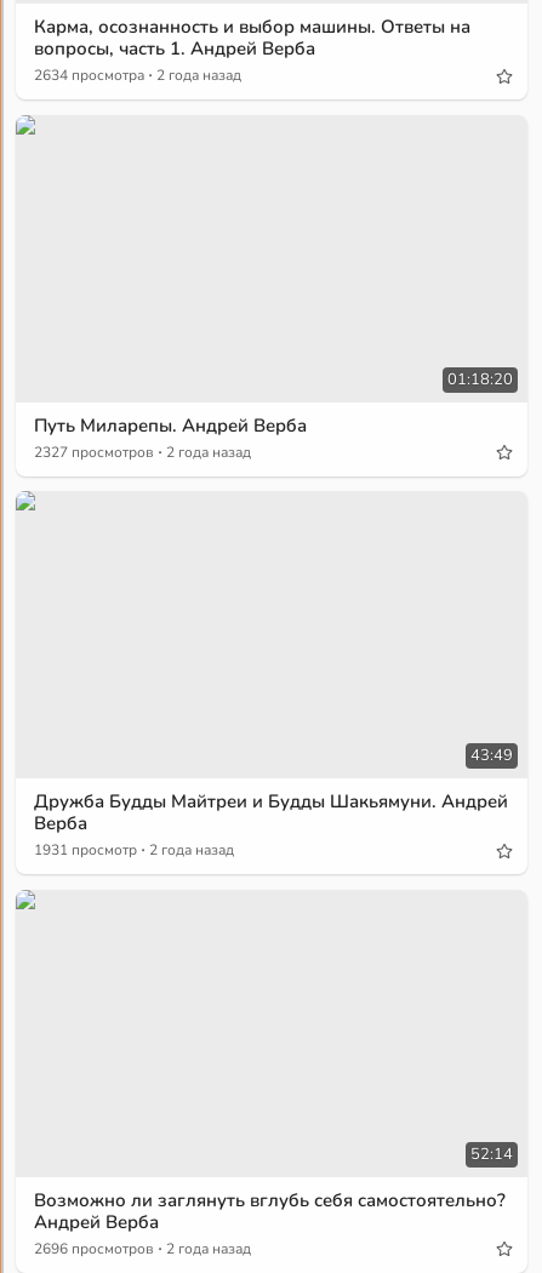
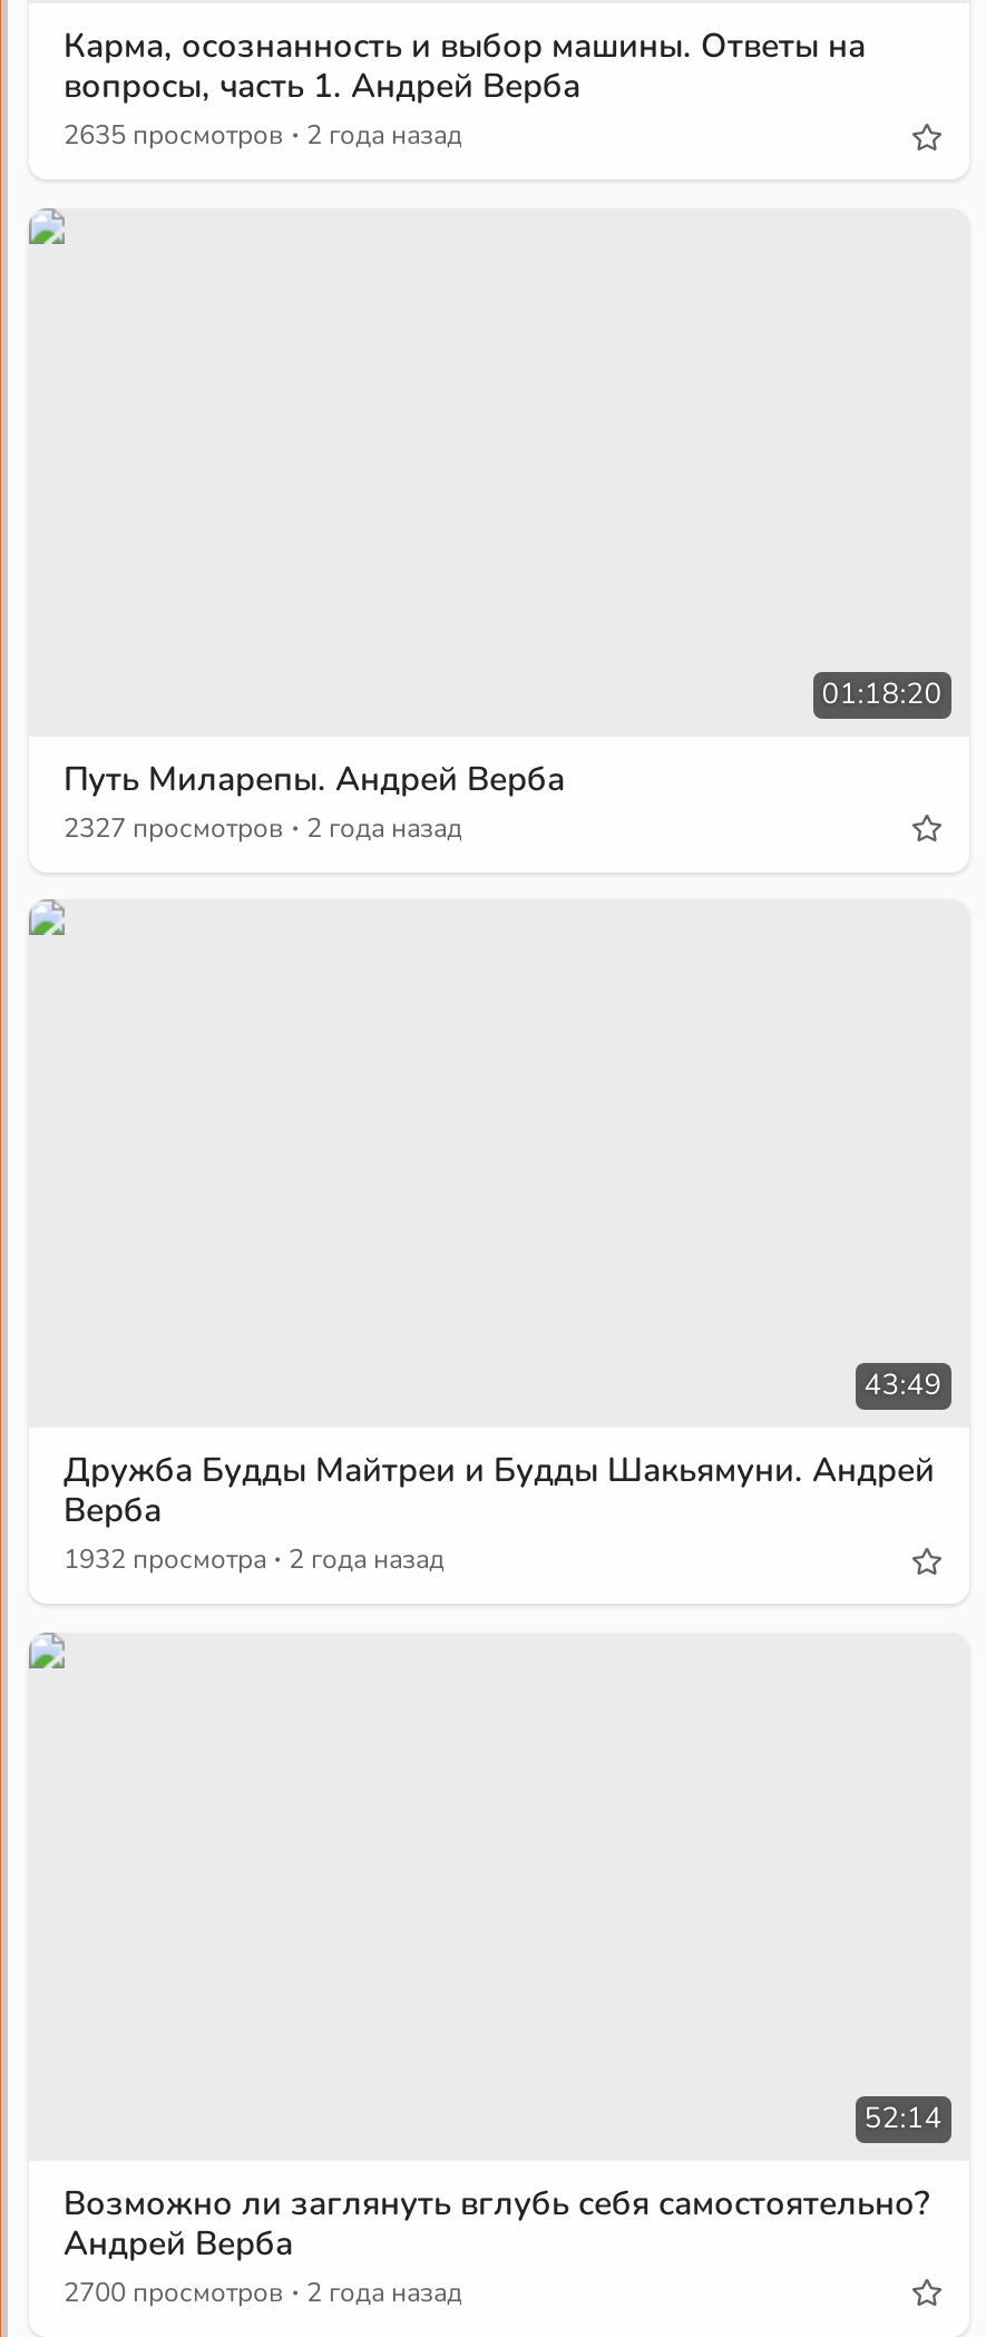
[34,60,242,89] 2634 просмотра · 2 года назад -> [63,106,462,160] 2635 просмотров · 2 года назад
[34,834,235,863] 1931 просмотр · 2 года назад -> [63,1530,444,1584] 1932 просмотра · 2 года назад
[34,1233,251,1262] 2696 просмотров · 2 года назад -> [63,2263,462,2316] 2700 просмотров · 2 года назад

